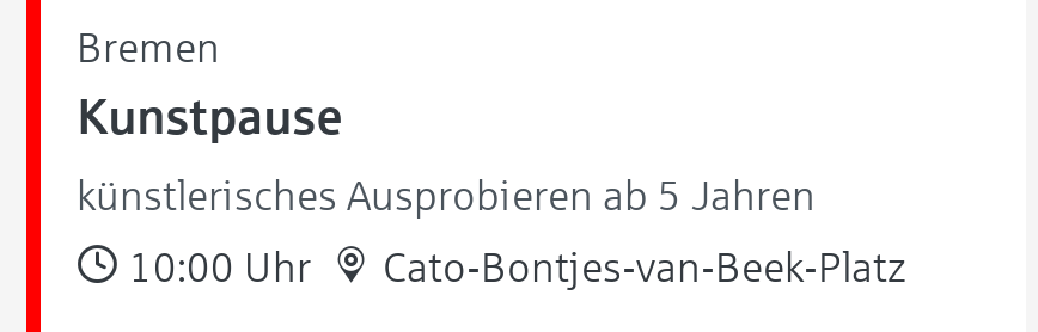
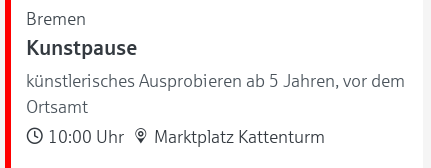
[77,172,816,220] künstlerisches Ausprobieren ab 5 Jahren -> [26,71,405,117] künstlerisches Ausprobieren ab 5 Jahren, vor dem | Ortsamt
[373,243,906,291] Cato-Bontjes-van-Beek-Platz -> [150,127,325,147] Marktplatz Kattenturm

